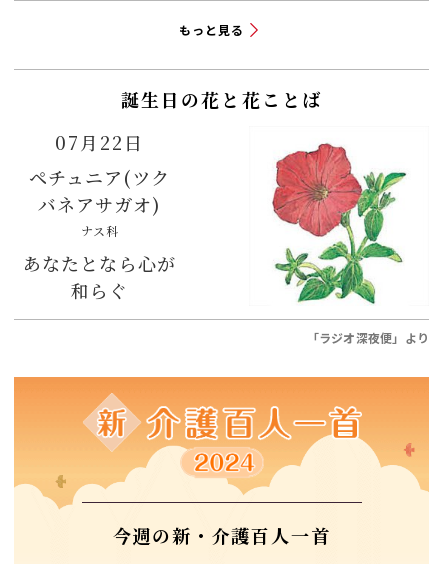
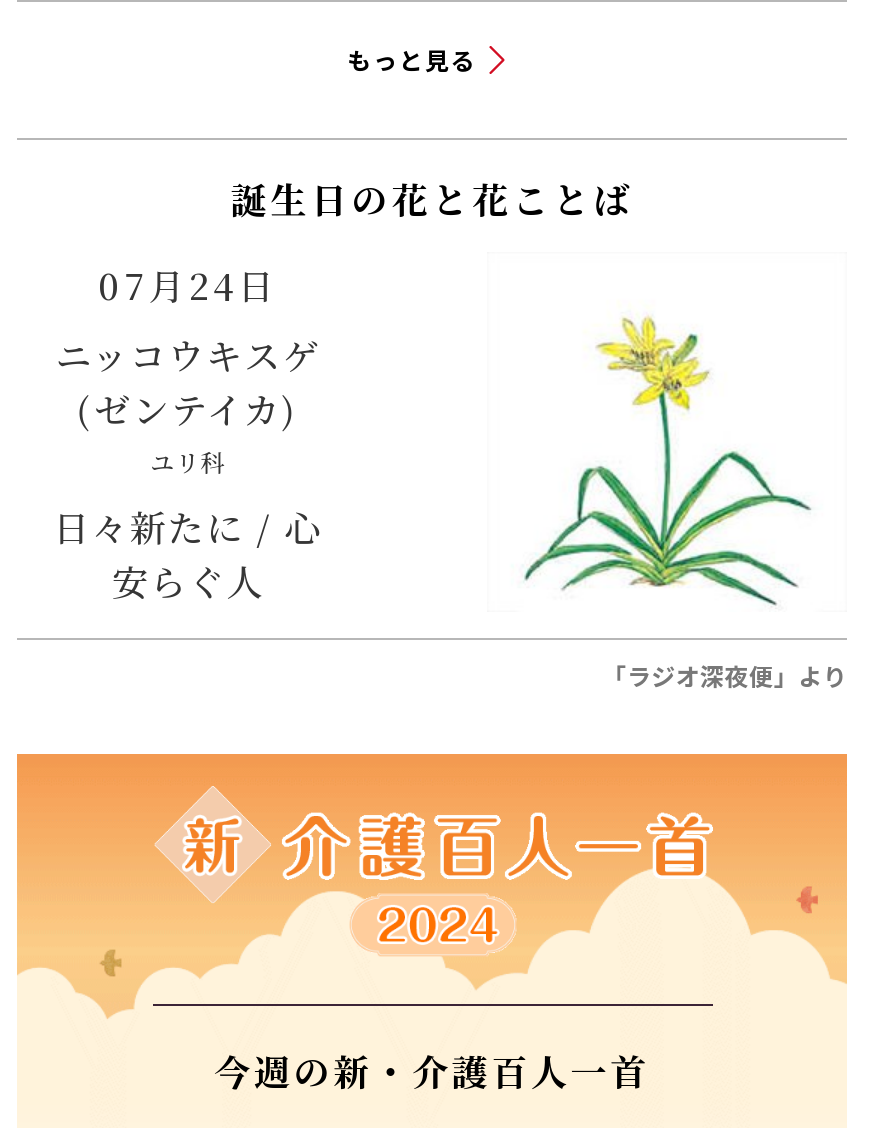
[23,129,176,303] 07月22日 | ペチュニア(ツク | バネアサガオ) | ナス科 | あなたとなら心が | 和らぐ -> [53,257,323,605] 07月24日 | ニッコウキスゲ | (ゼンテイカ) | ユリ科 | 日々新たに / 心 | 安らぐ人
[268,142,410,305] [image] -> [523,286,813,608] [image]

